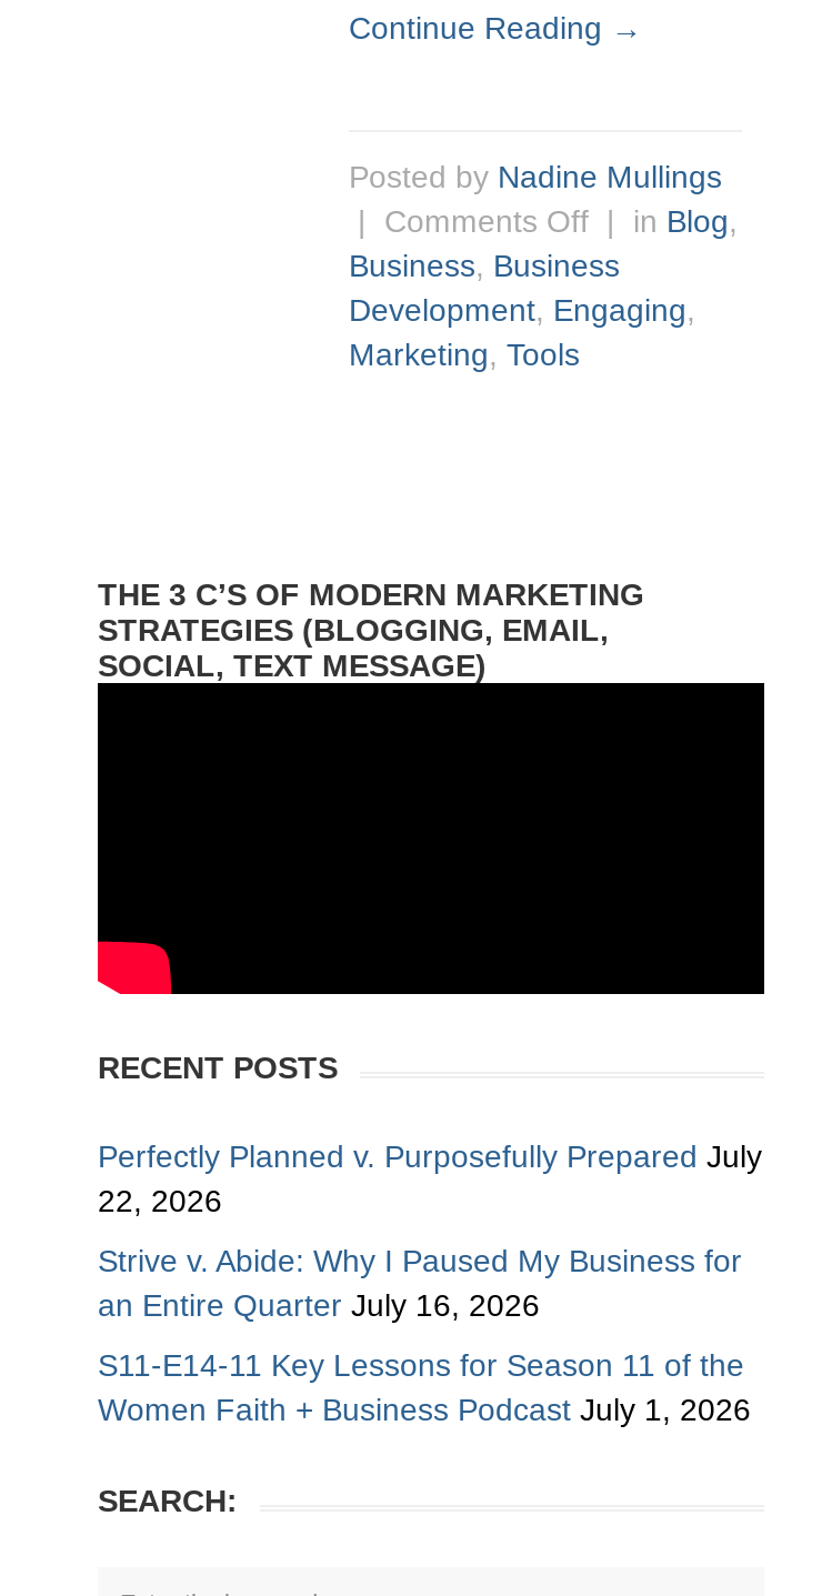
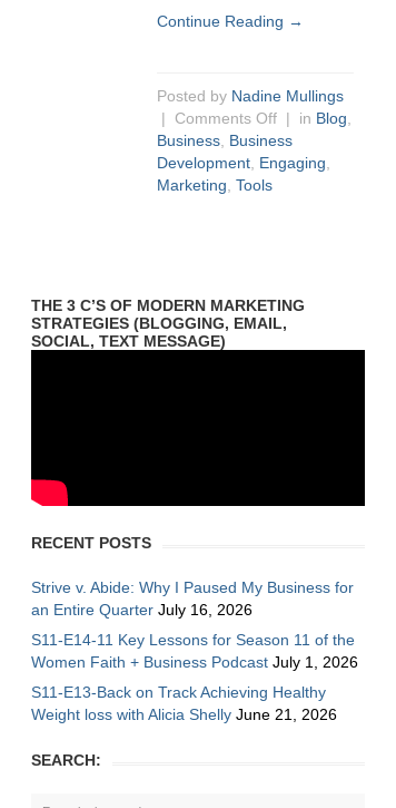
[98,1138,762,1218] Perfectly Planned v. Purposefully Prepared July | 22, 2026 -> none
moved [98,1243,751,1427] -> [31,578,358,671]: Strive v. Abide: Why I Paused My Business for | an Entire Quarter July 16, 2026 | S11-E14-11 Key Lessons for Season 11 of the | Women Faith + Business Podcast July 1, 2026
none -> [31,683,337,723] S11-E13-Back on Track Achieving Healthy | Weight loss with Alicia Shelly June 21, 2026

